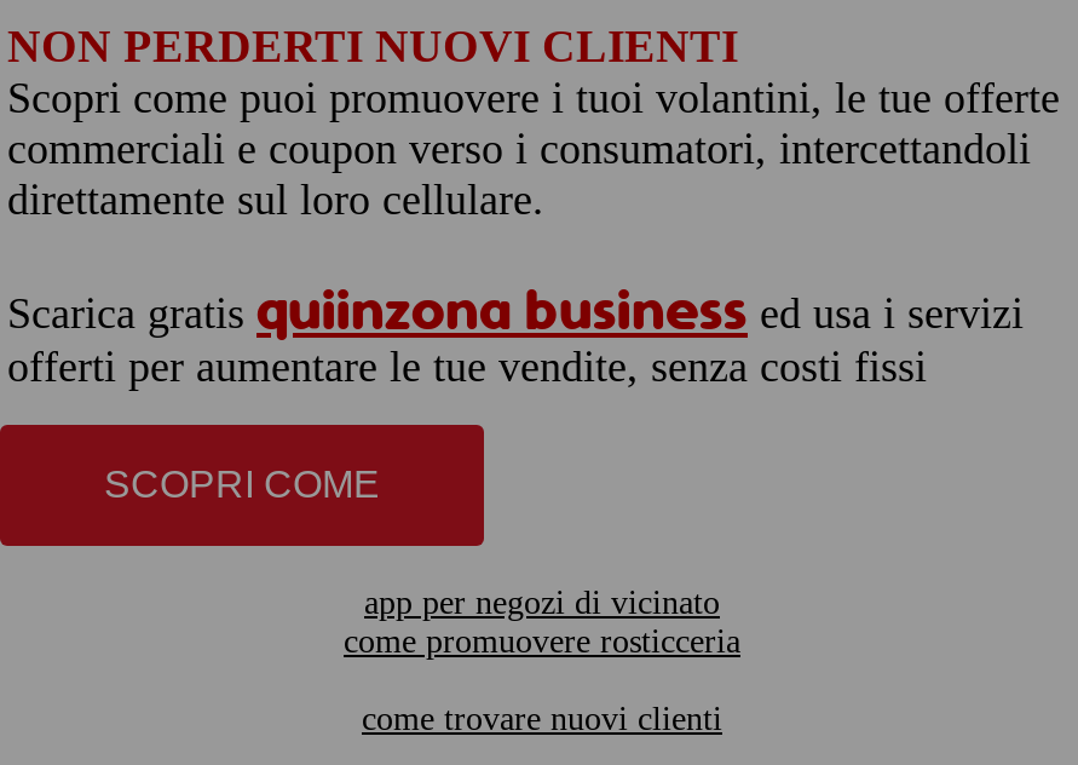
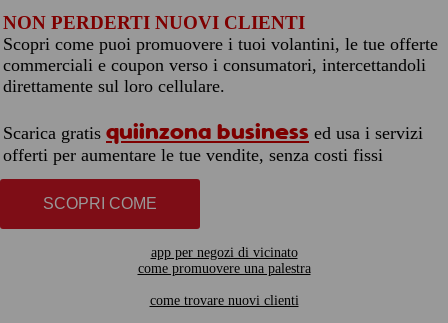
[344,623,740,660] come promuovere rosticceria -> [137,261,310,276] come promuovere una palestra

